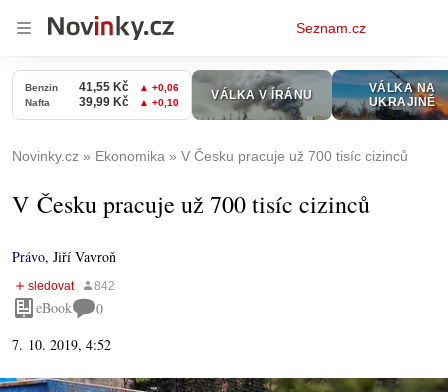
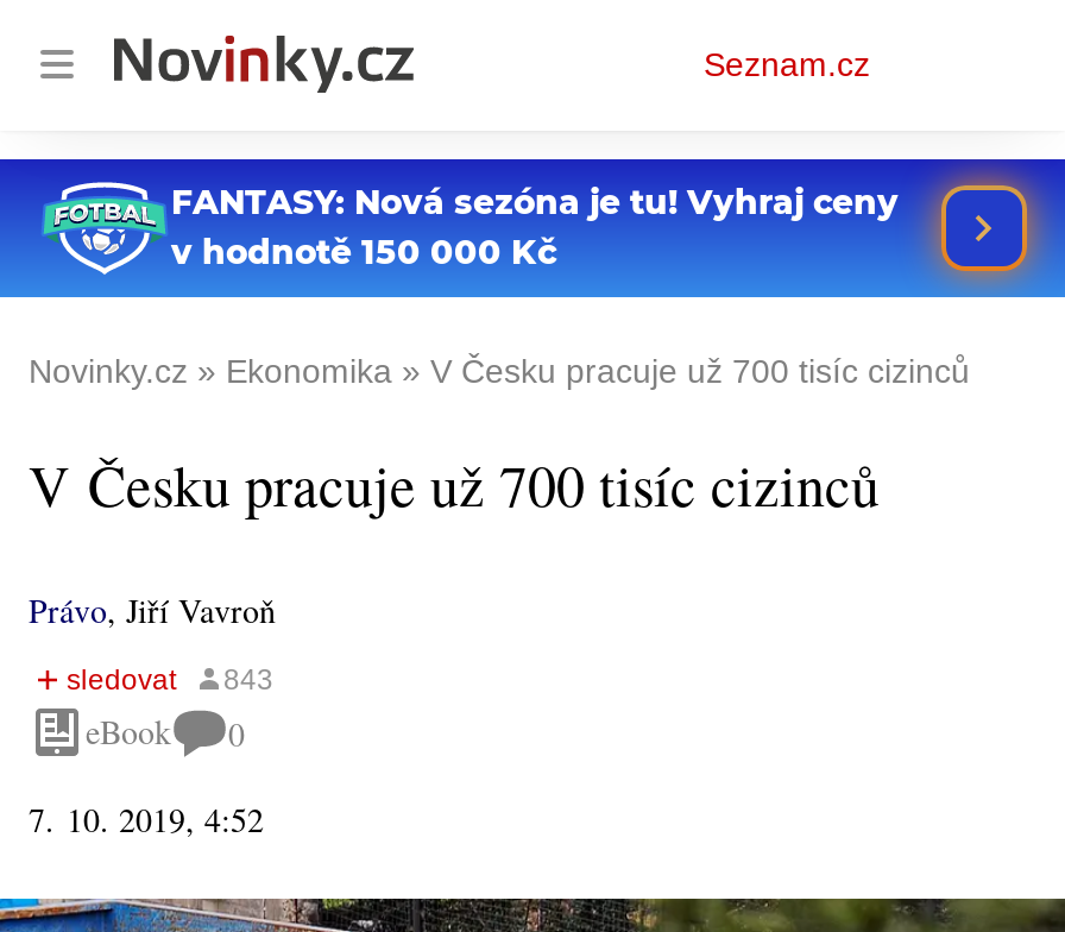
[3,68,445,125] [image] -> [7,157,1058,300] [image]

